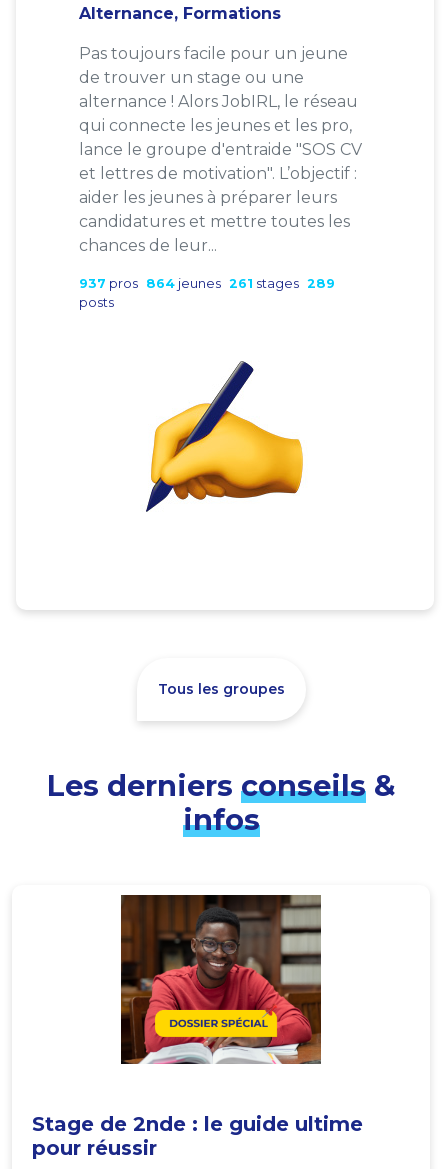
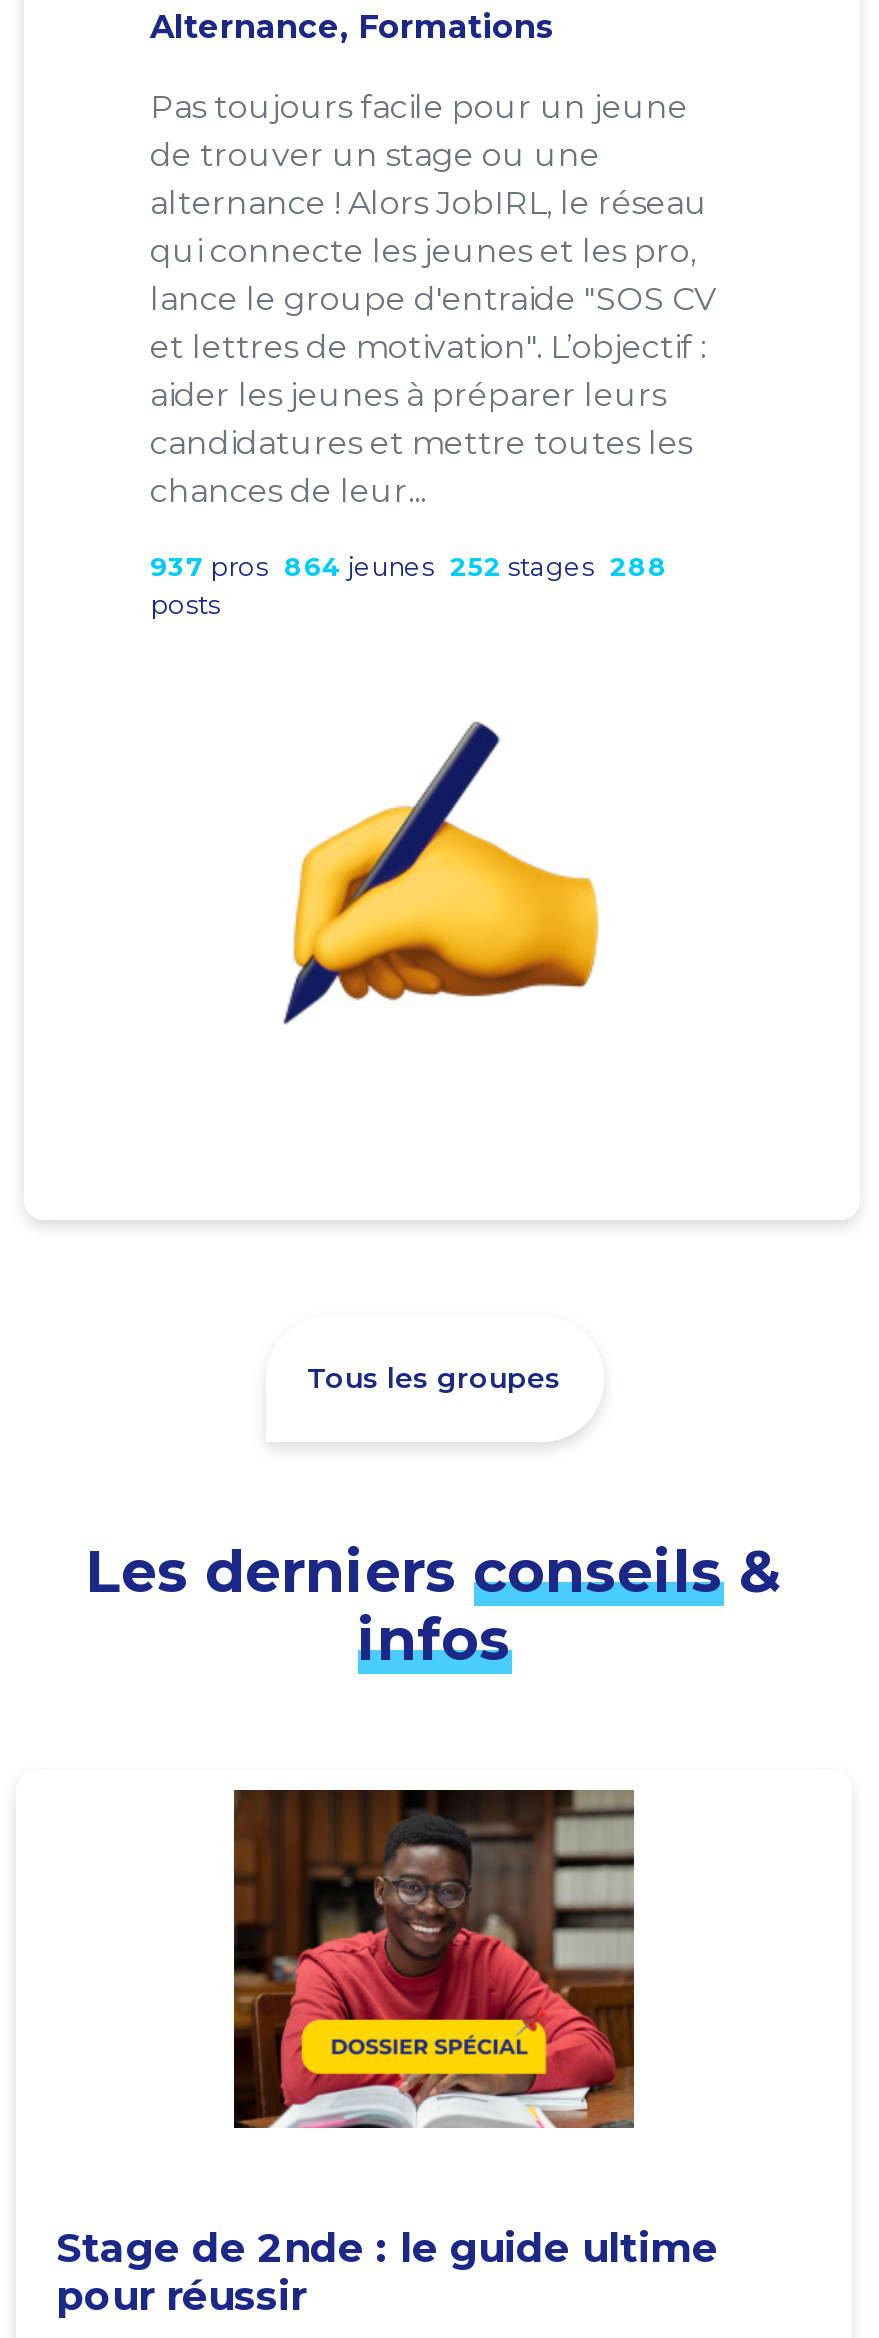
[79,276,335,291] 937 pros 864 jeunes 261 stages 289 -> [150,552,668,582] 937 pros 864 jeunes 252 stages 288

